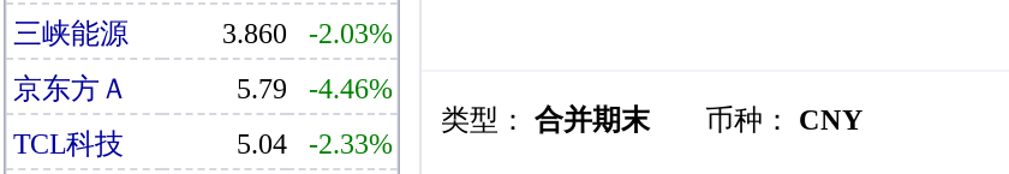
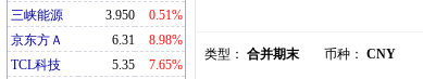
[222,17,287,50] 3.860 -> [105,8,135,23] 3.950
[309,17,393,50] -2.03% -> [149,8,183,23] 0.51%
[237,72,287,106] 5.79 -> [112,32,135,48] 6.31
[309,72,393,106] -4.46% -> [149,32,183,48] 8.98%
[237,127,287,161] 5.04 -> [112,57,135,73] 5.35
[309,127,393,161] -2.33% -> [149,57,183,73] 7.65%

